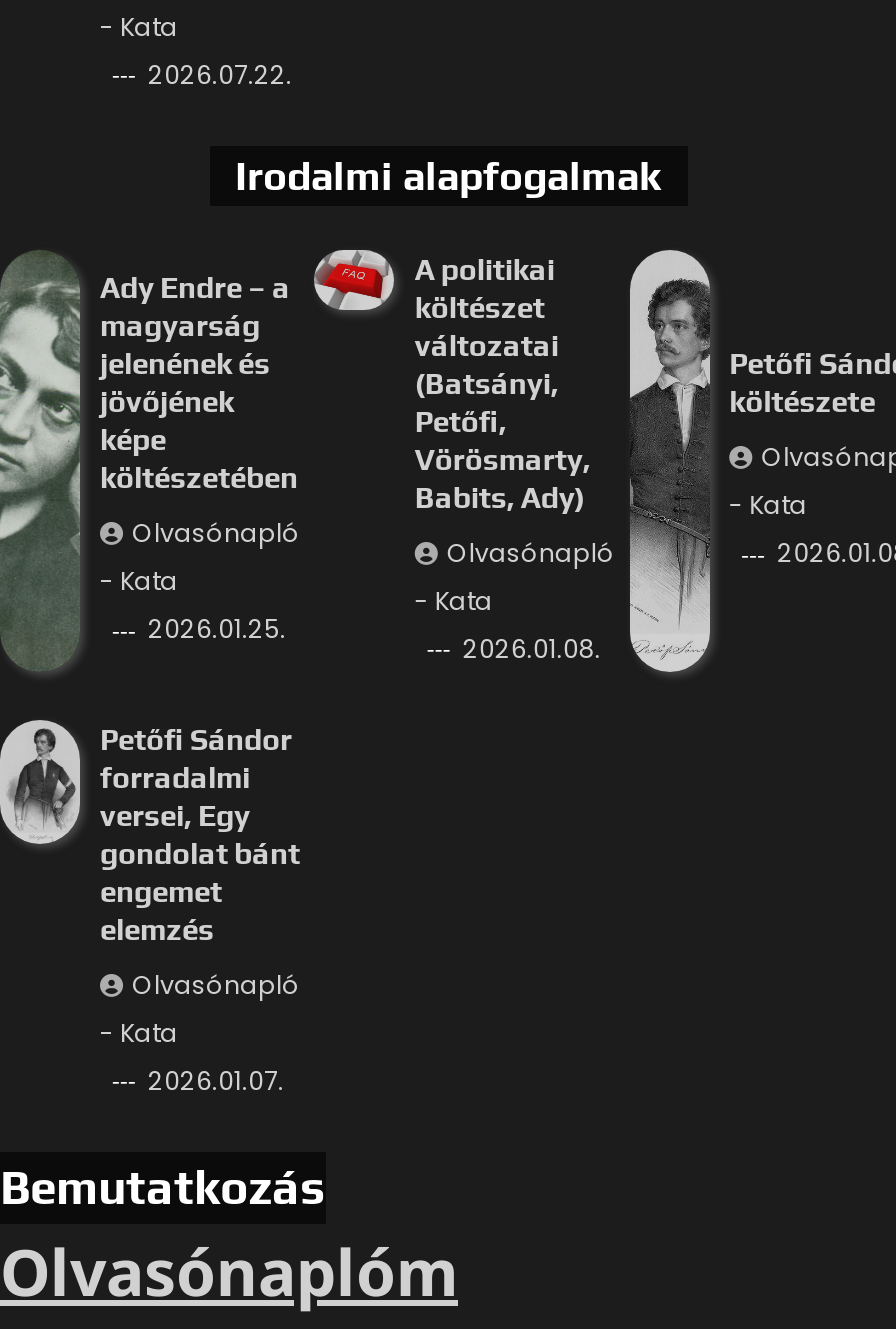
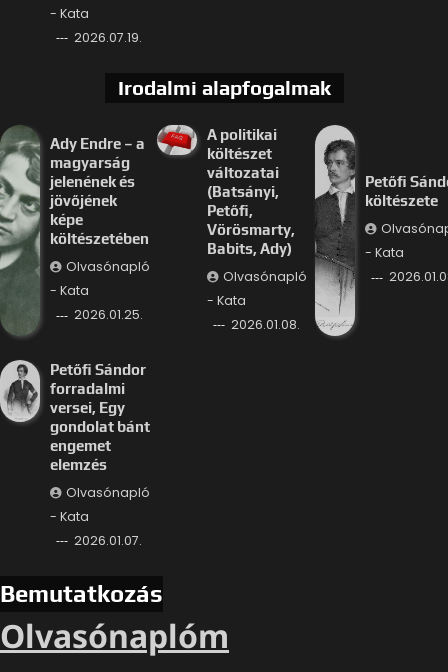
[148,58,292,92] 2026.07.22. -> [74,29,142,46] 2026.07.19.

